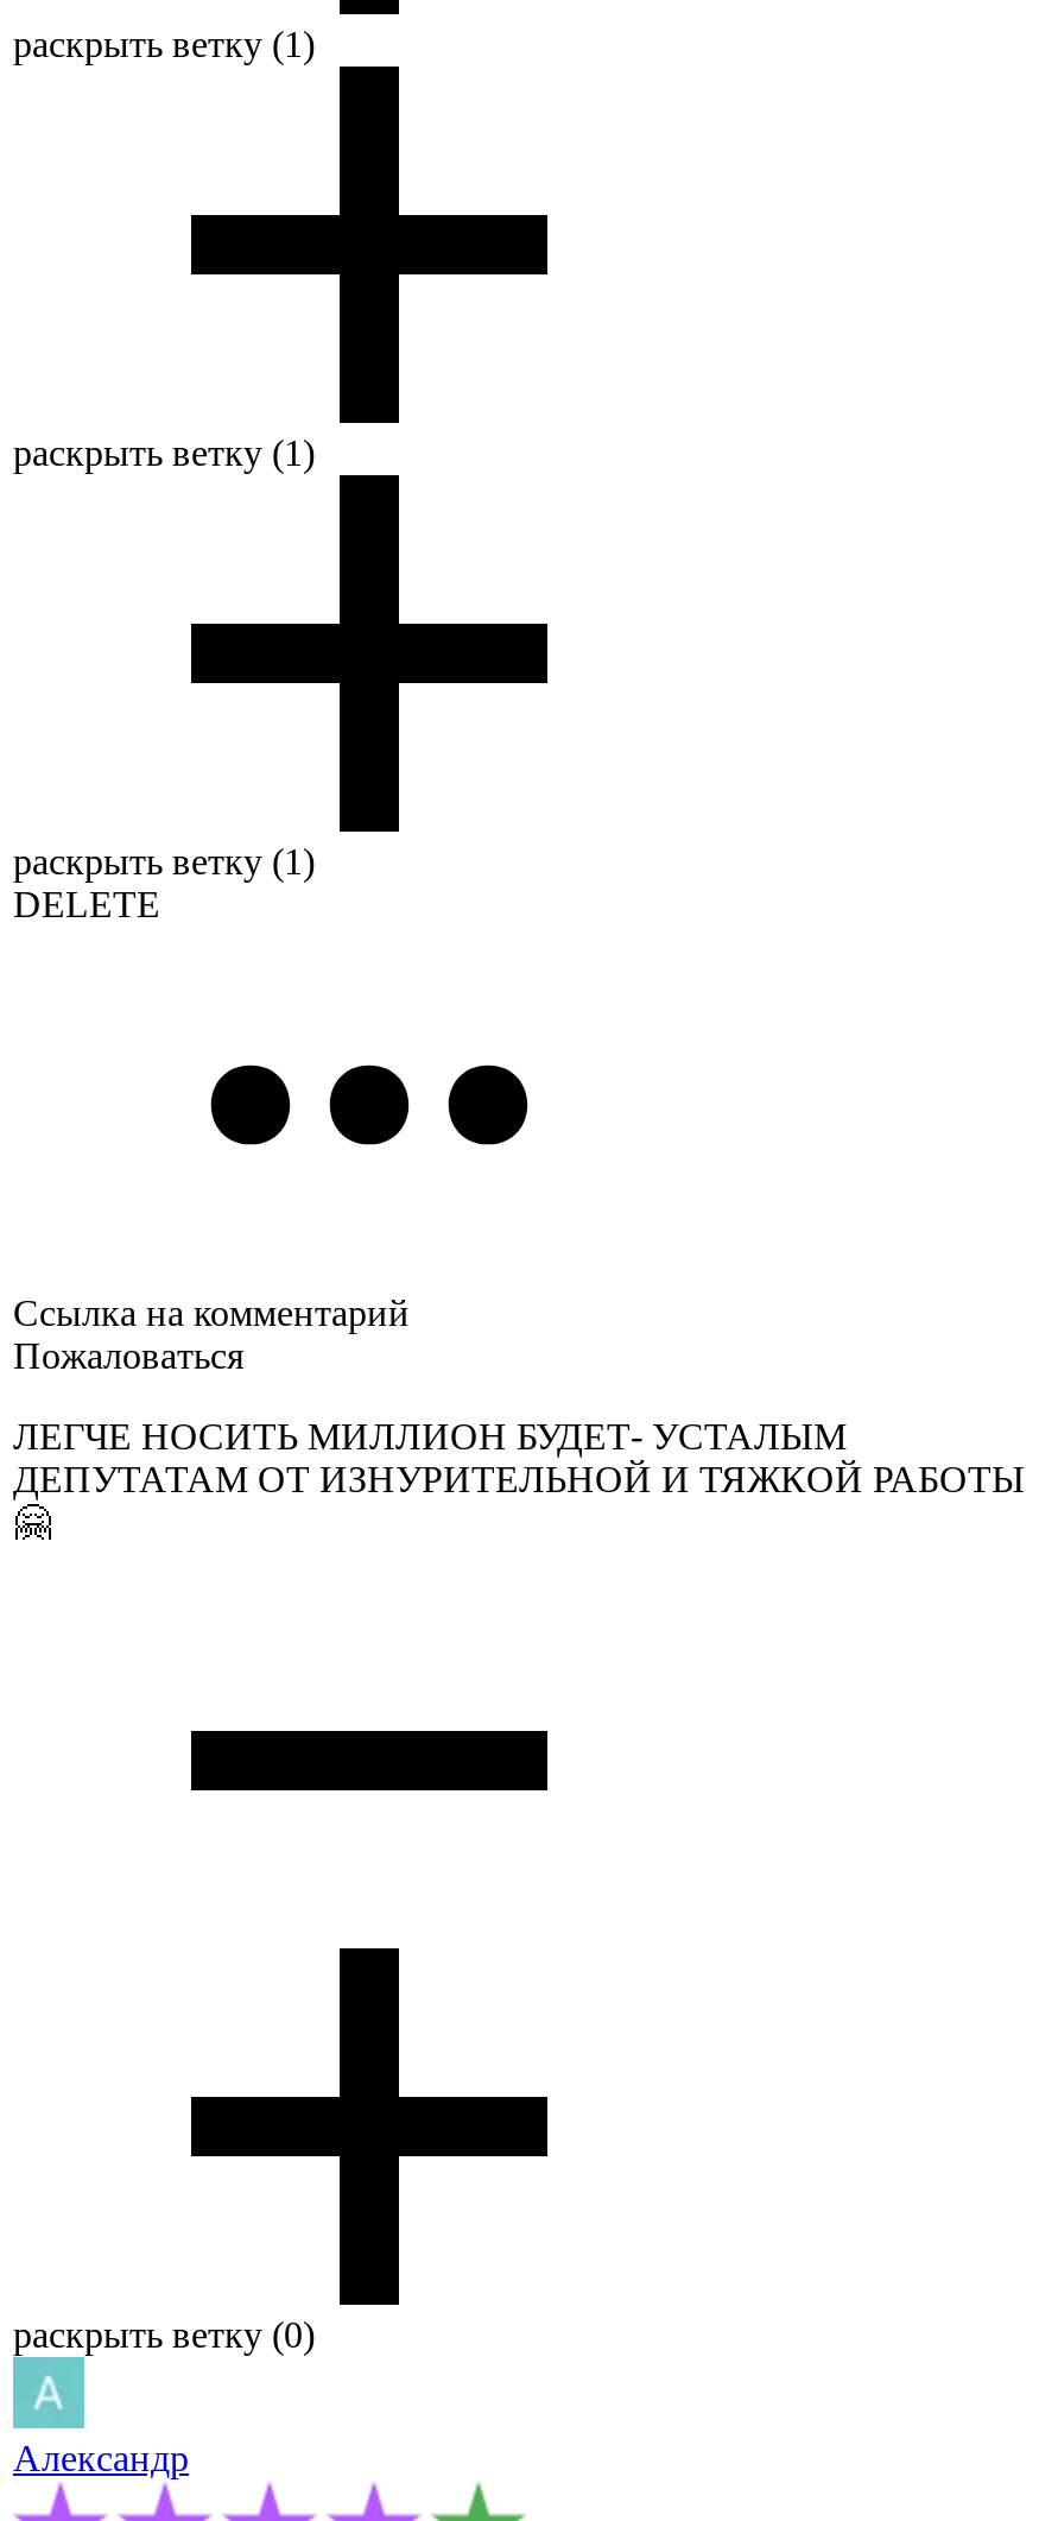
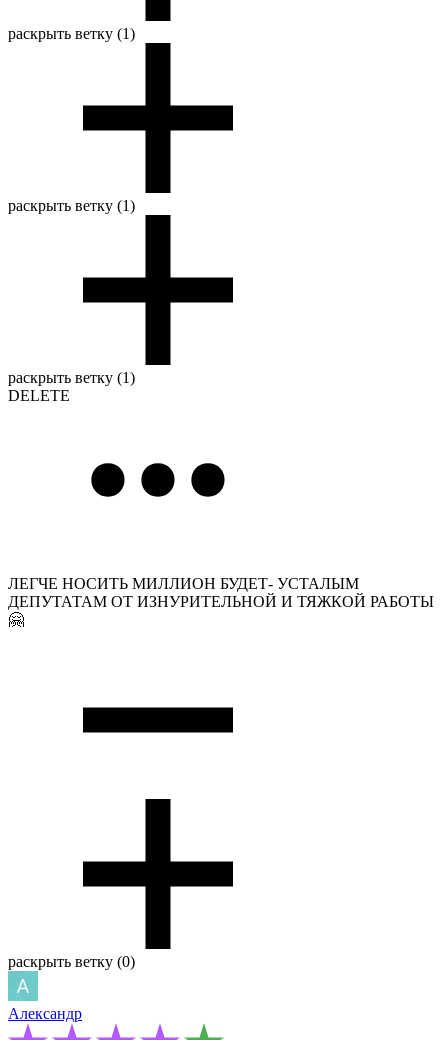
[13,1292,410,1375] Ссылка на комментарий | Пожаловаться -> none

